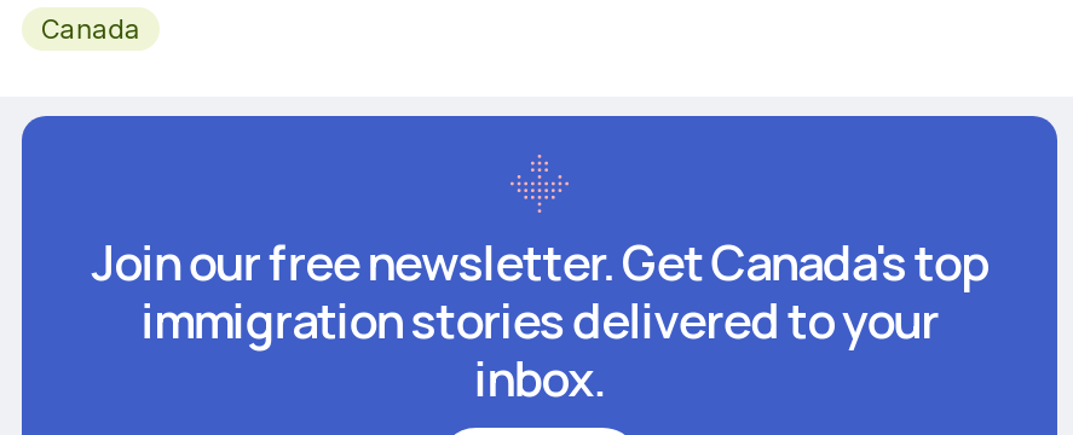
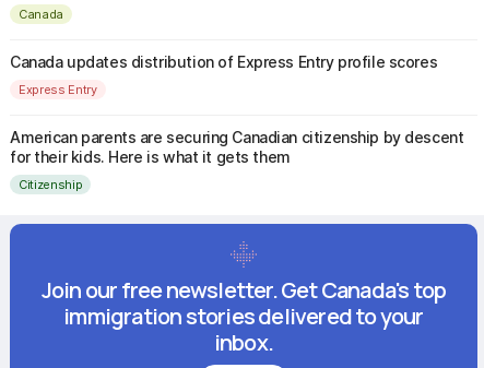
none -> [10,52,464,192] Canada updates distribution of Express Entry profile scores | Express Entry | American parents are securing Canadian citizenship by descent | for their kids. Here is what it gets them | Citizenship

